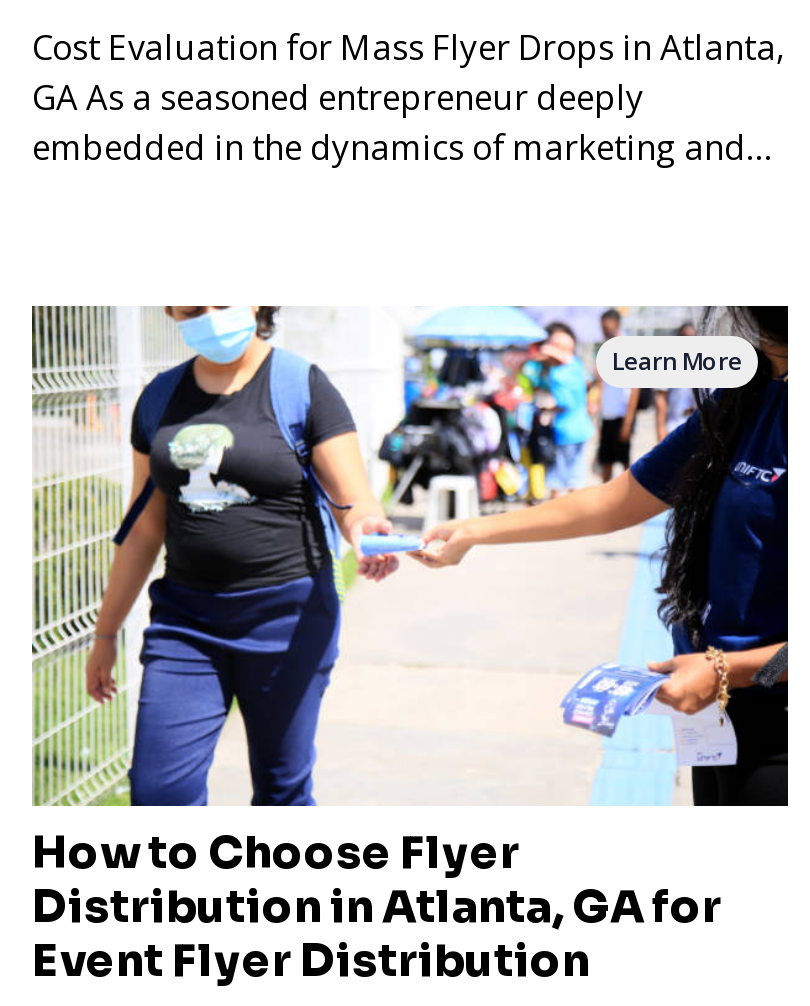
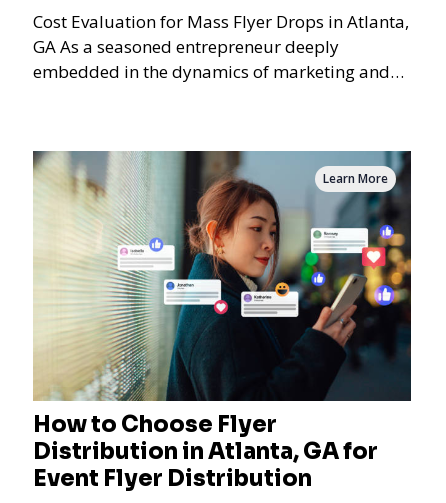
[30,304,790,808] [image] -> [33,150,412,402] [image]

